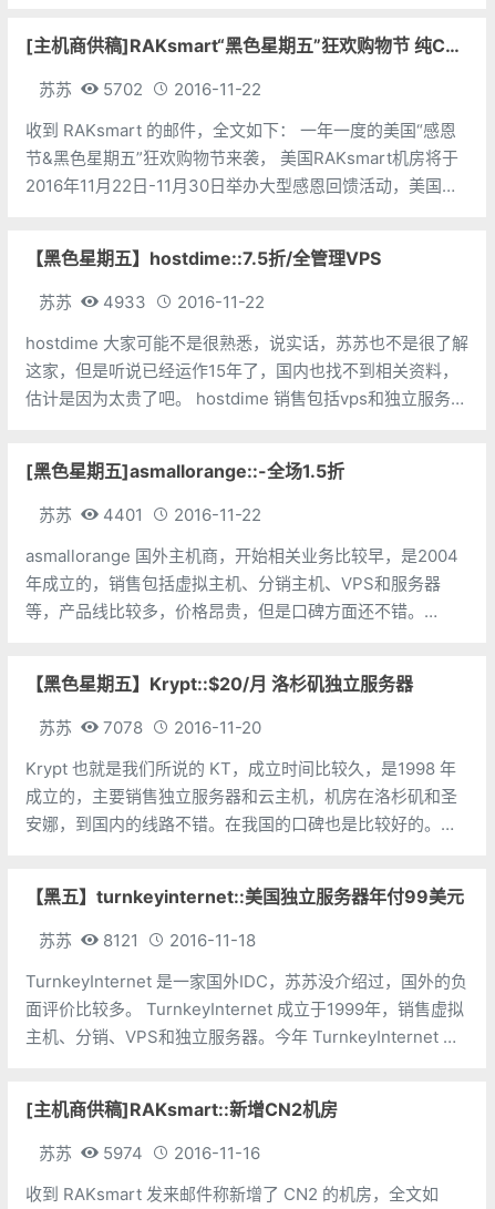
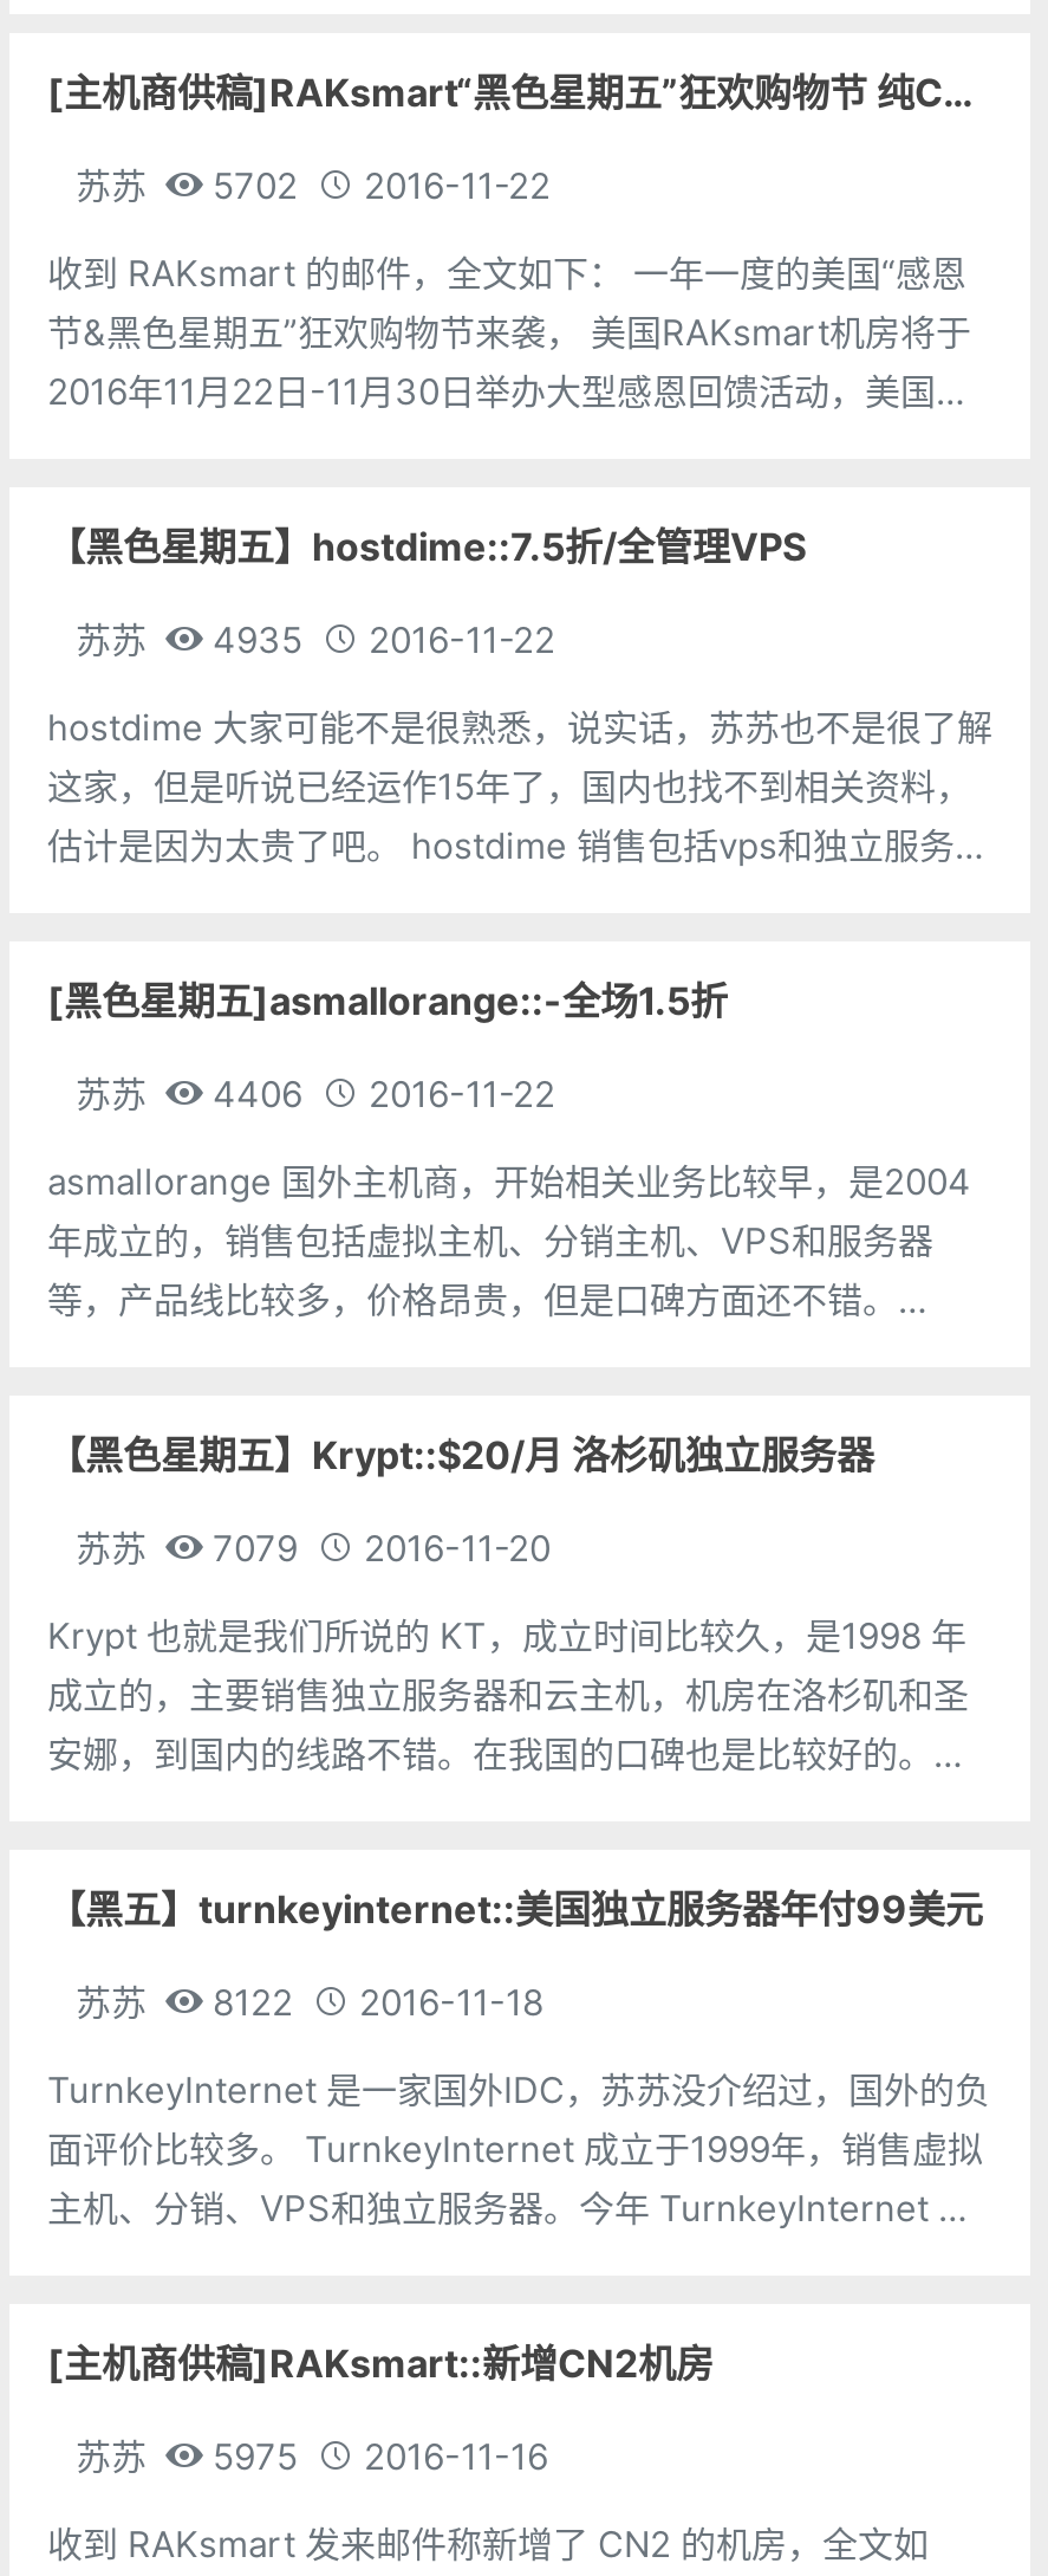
[39,291,265,313] 苏苏 4933 2016-11-22 -> [76,617,555,662] 苏苏 4935 2016-11-22
[39,504,261,525] 苏苏 4401 2016-11-22 -> [76,1072,555,1117] 苏苏 4406 2016-11-22
[39,717,261,738] 苏苏 7078 2016-11-20 -> [76,1526,551,1571] 苏苏 7079 2016-11-20
[39,930,256,951] 苏苏 8121 2016-11-18 -> [76,1980,543,2025] 苏苏 8122 2016-11-18
[39,1143,260,1164] 苏苏 5974 2016-11-16 -> [76,2434,548,2479] 苏苏 5975 2016-11-16

